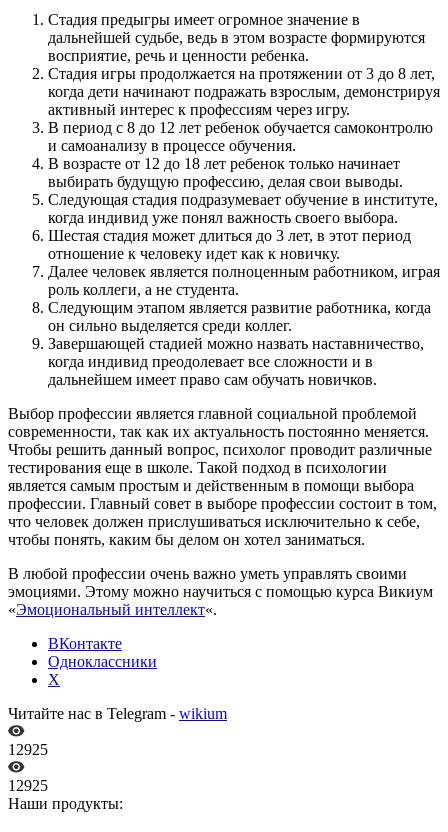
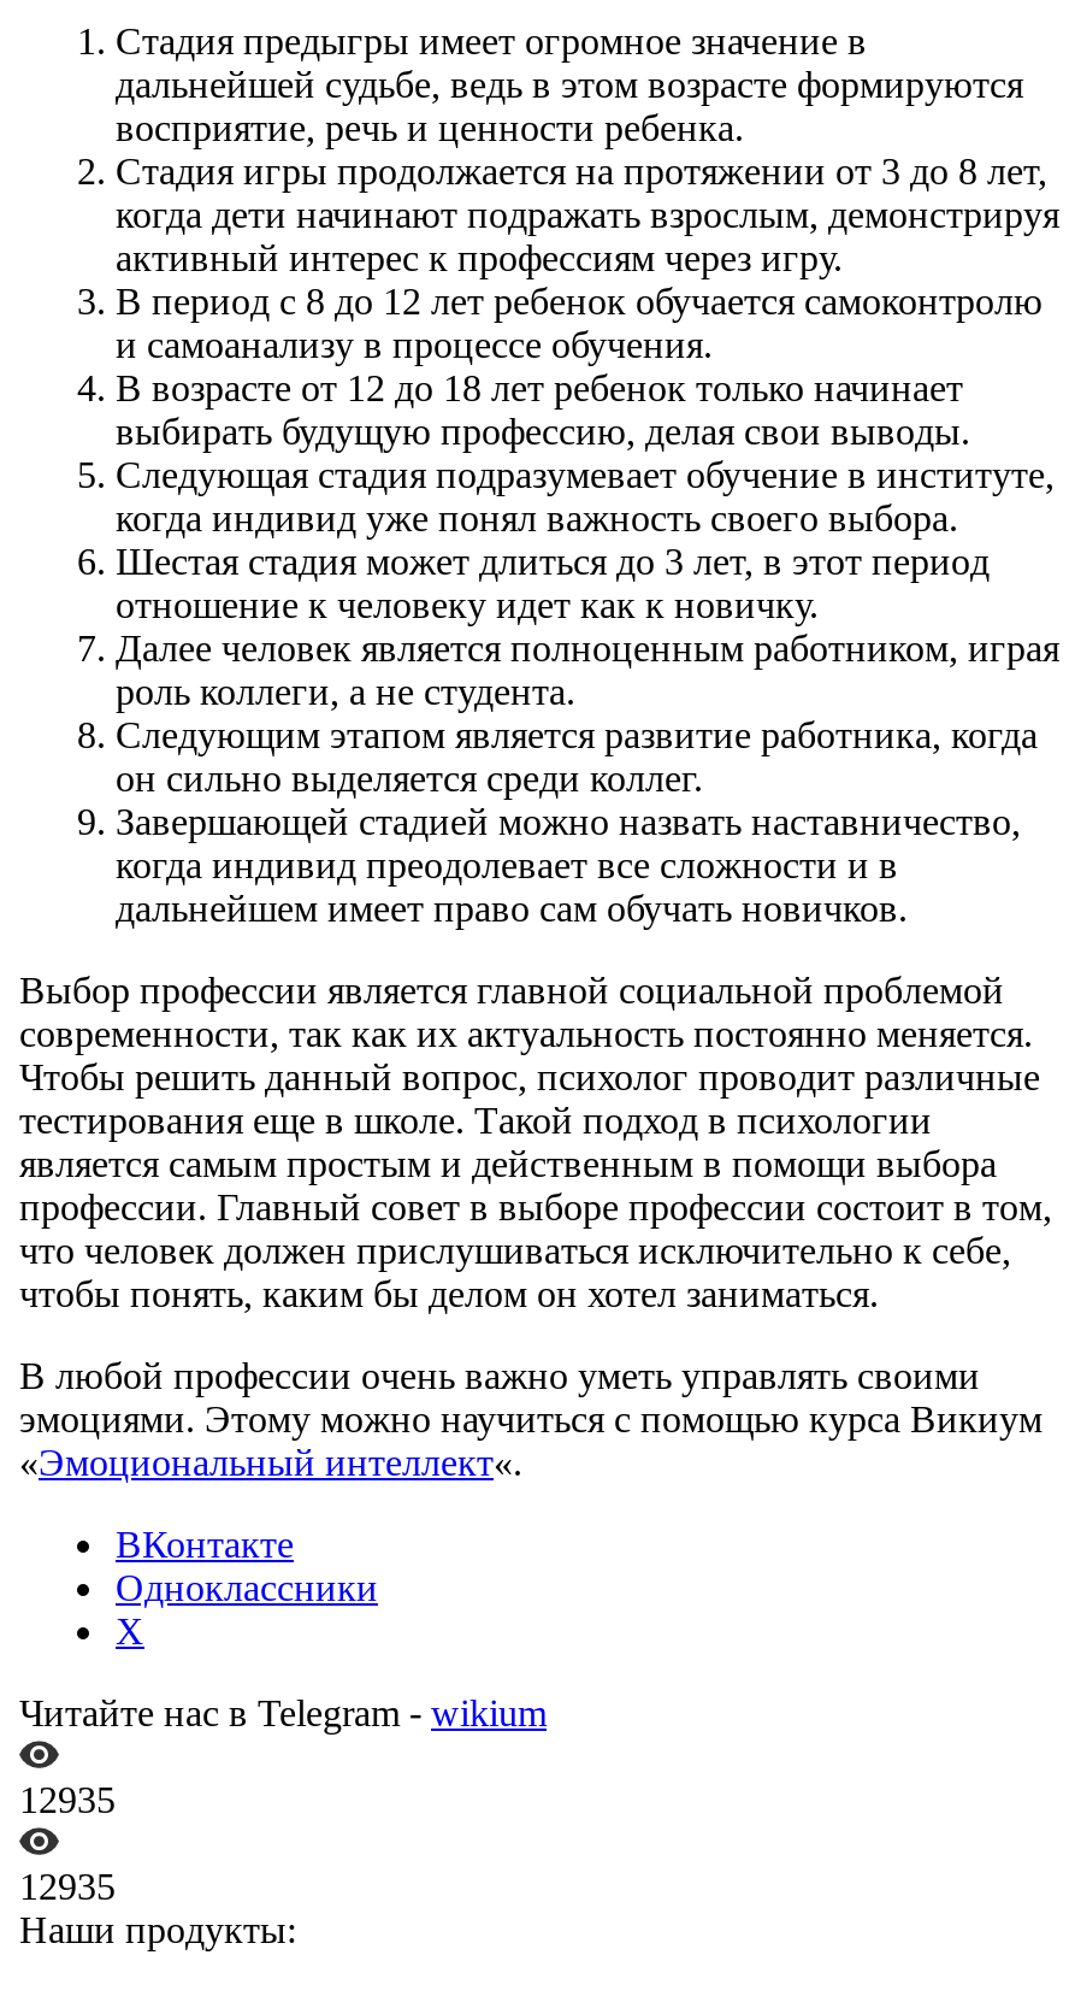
[8,741,48,758] 12925 -> [19,1780,116,1821] 12935
[8,777,48,794] 12925 -> [19,1866,116,1907] 12935

